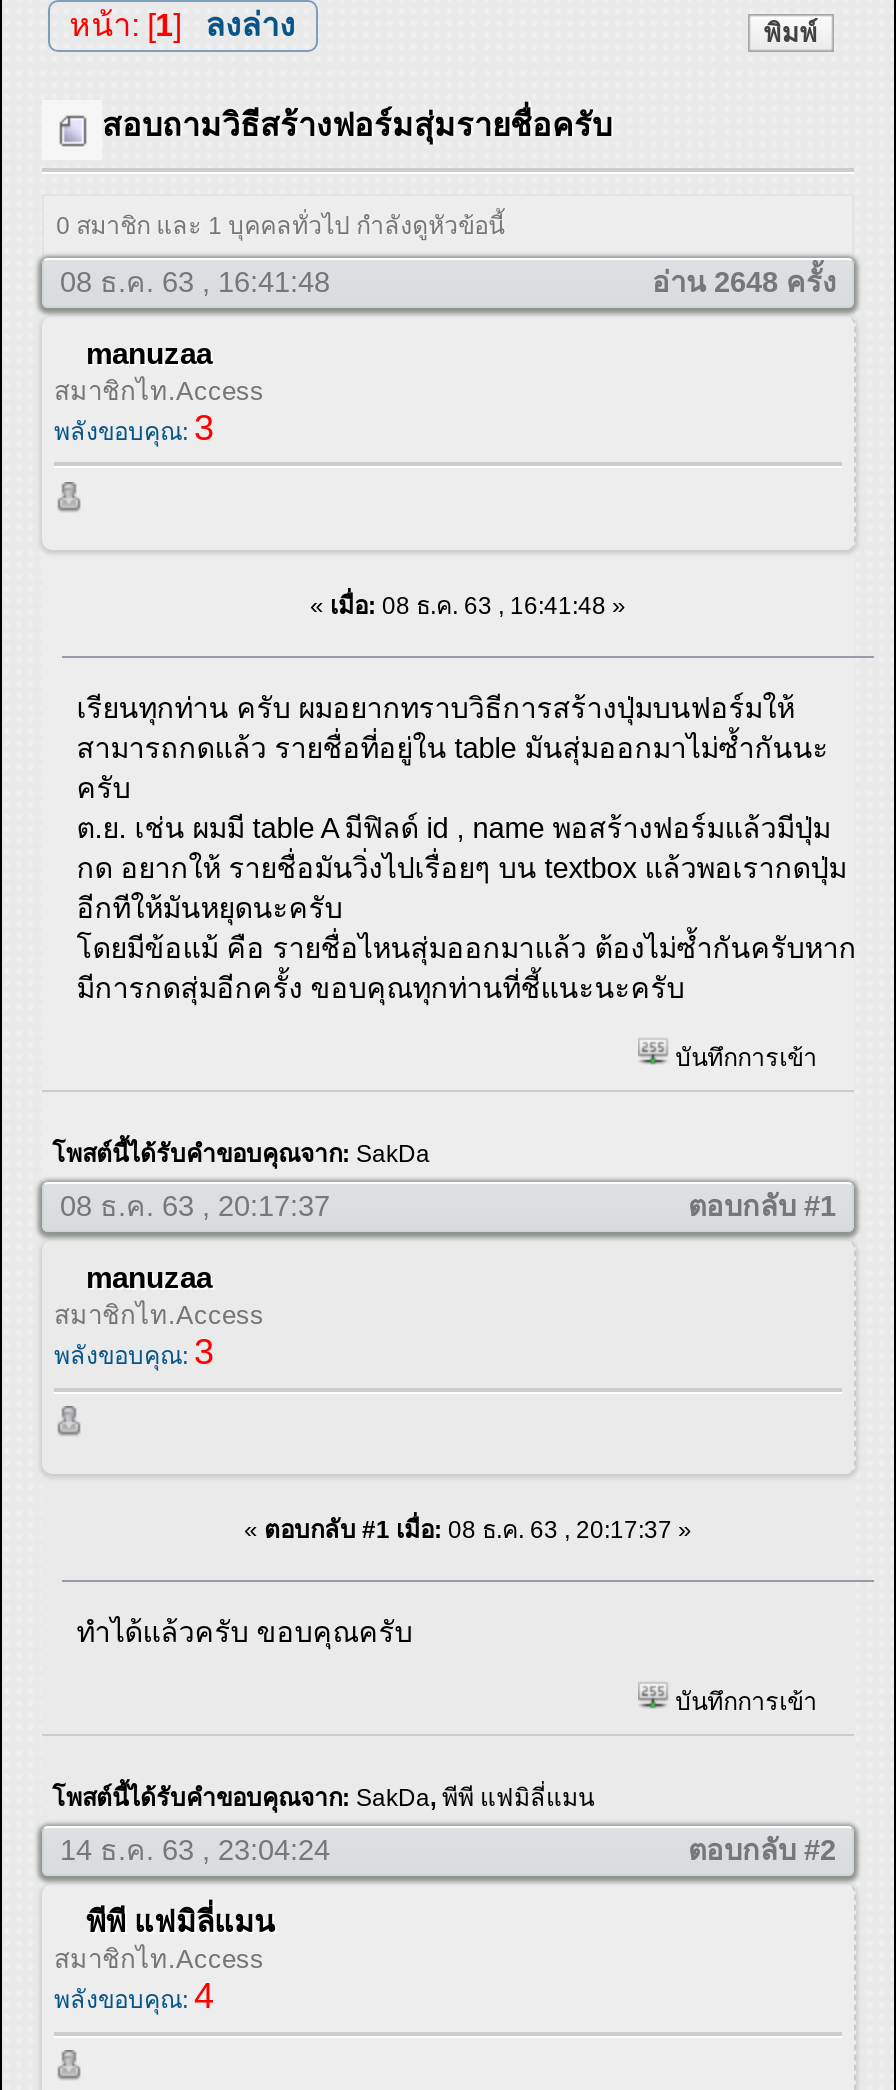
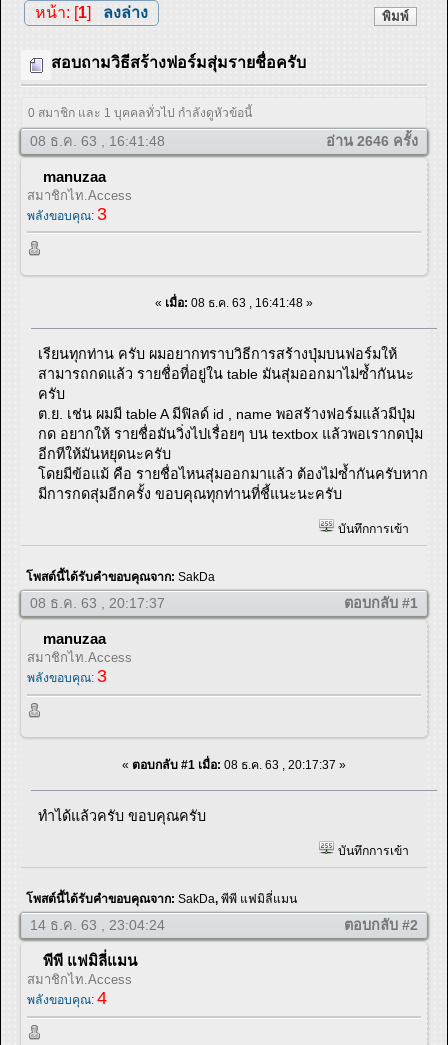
[652,267,836,299] อ่าน 2648 ครั้ง -> [326,133,418,149] อ่าน 2646 ครั้ง

